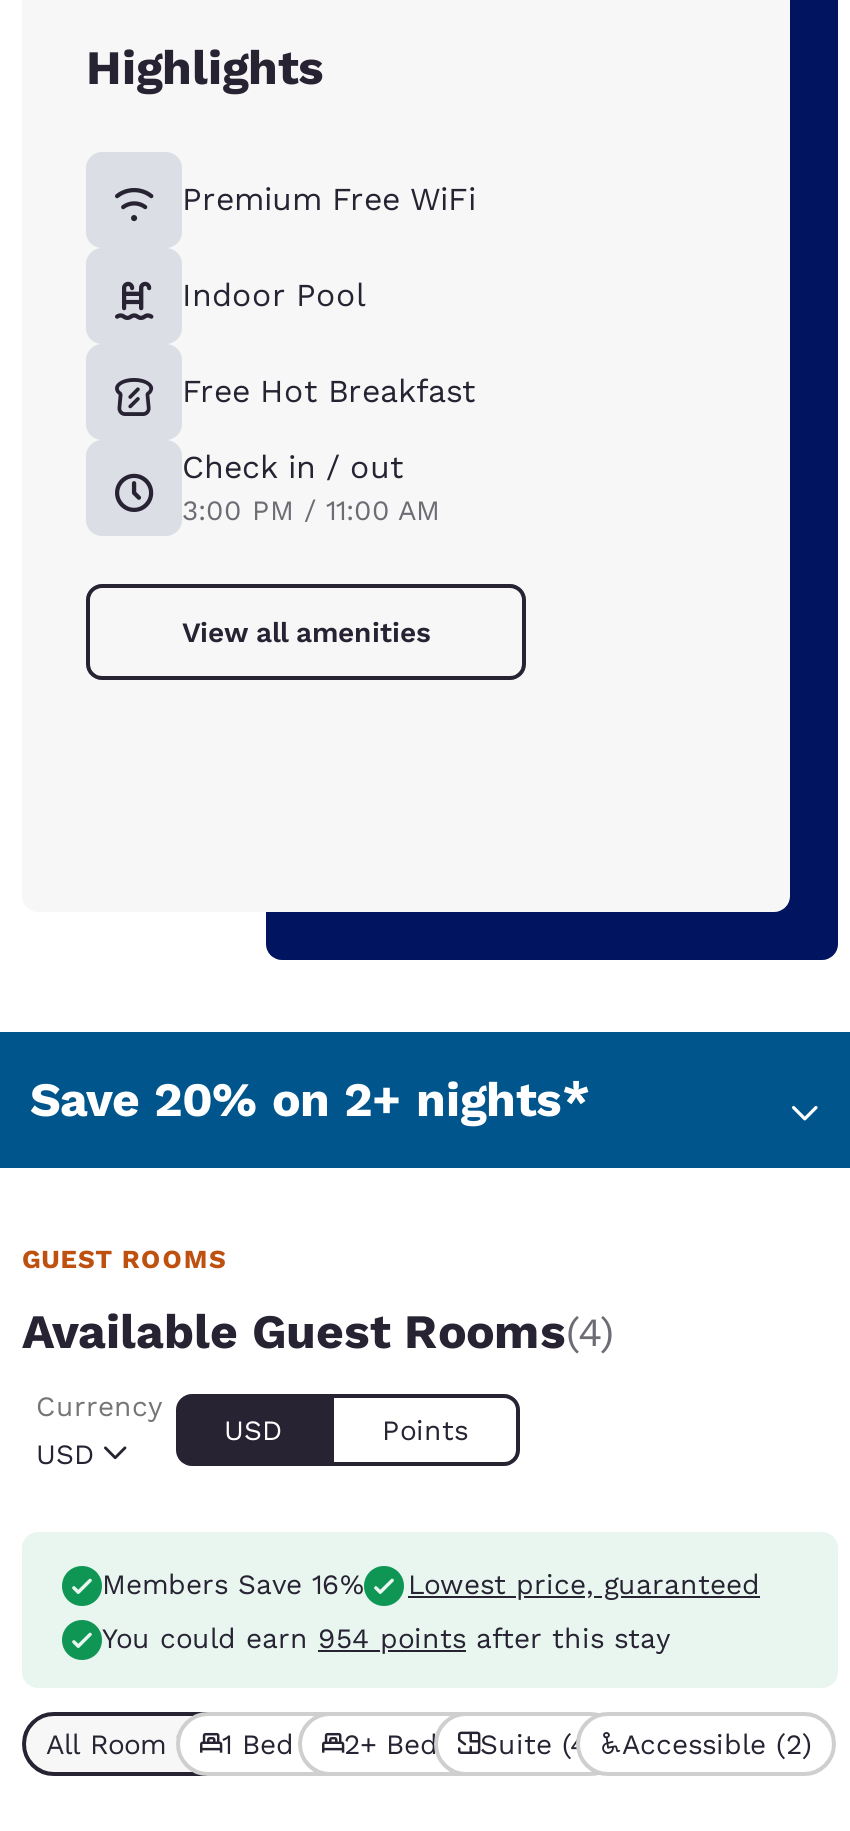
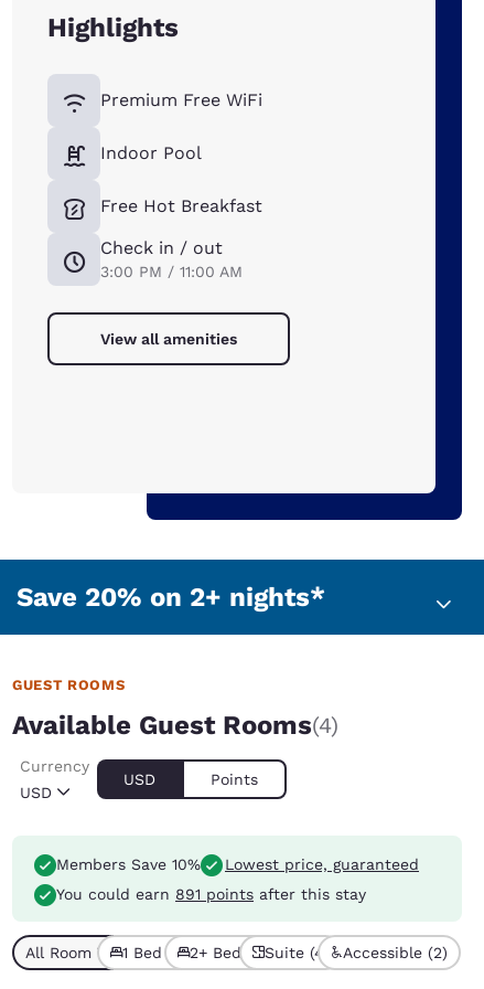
[102,1568,760,1600] Members Save 16% Lowest price, guaranteed -> [56,856,419,873] Members Save 10% Lowest price, guaranteed
[102,1622,670,1654] You could earn 954 points after this stay -> [56,885,366,903] You could earn 891 points after this stay

